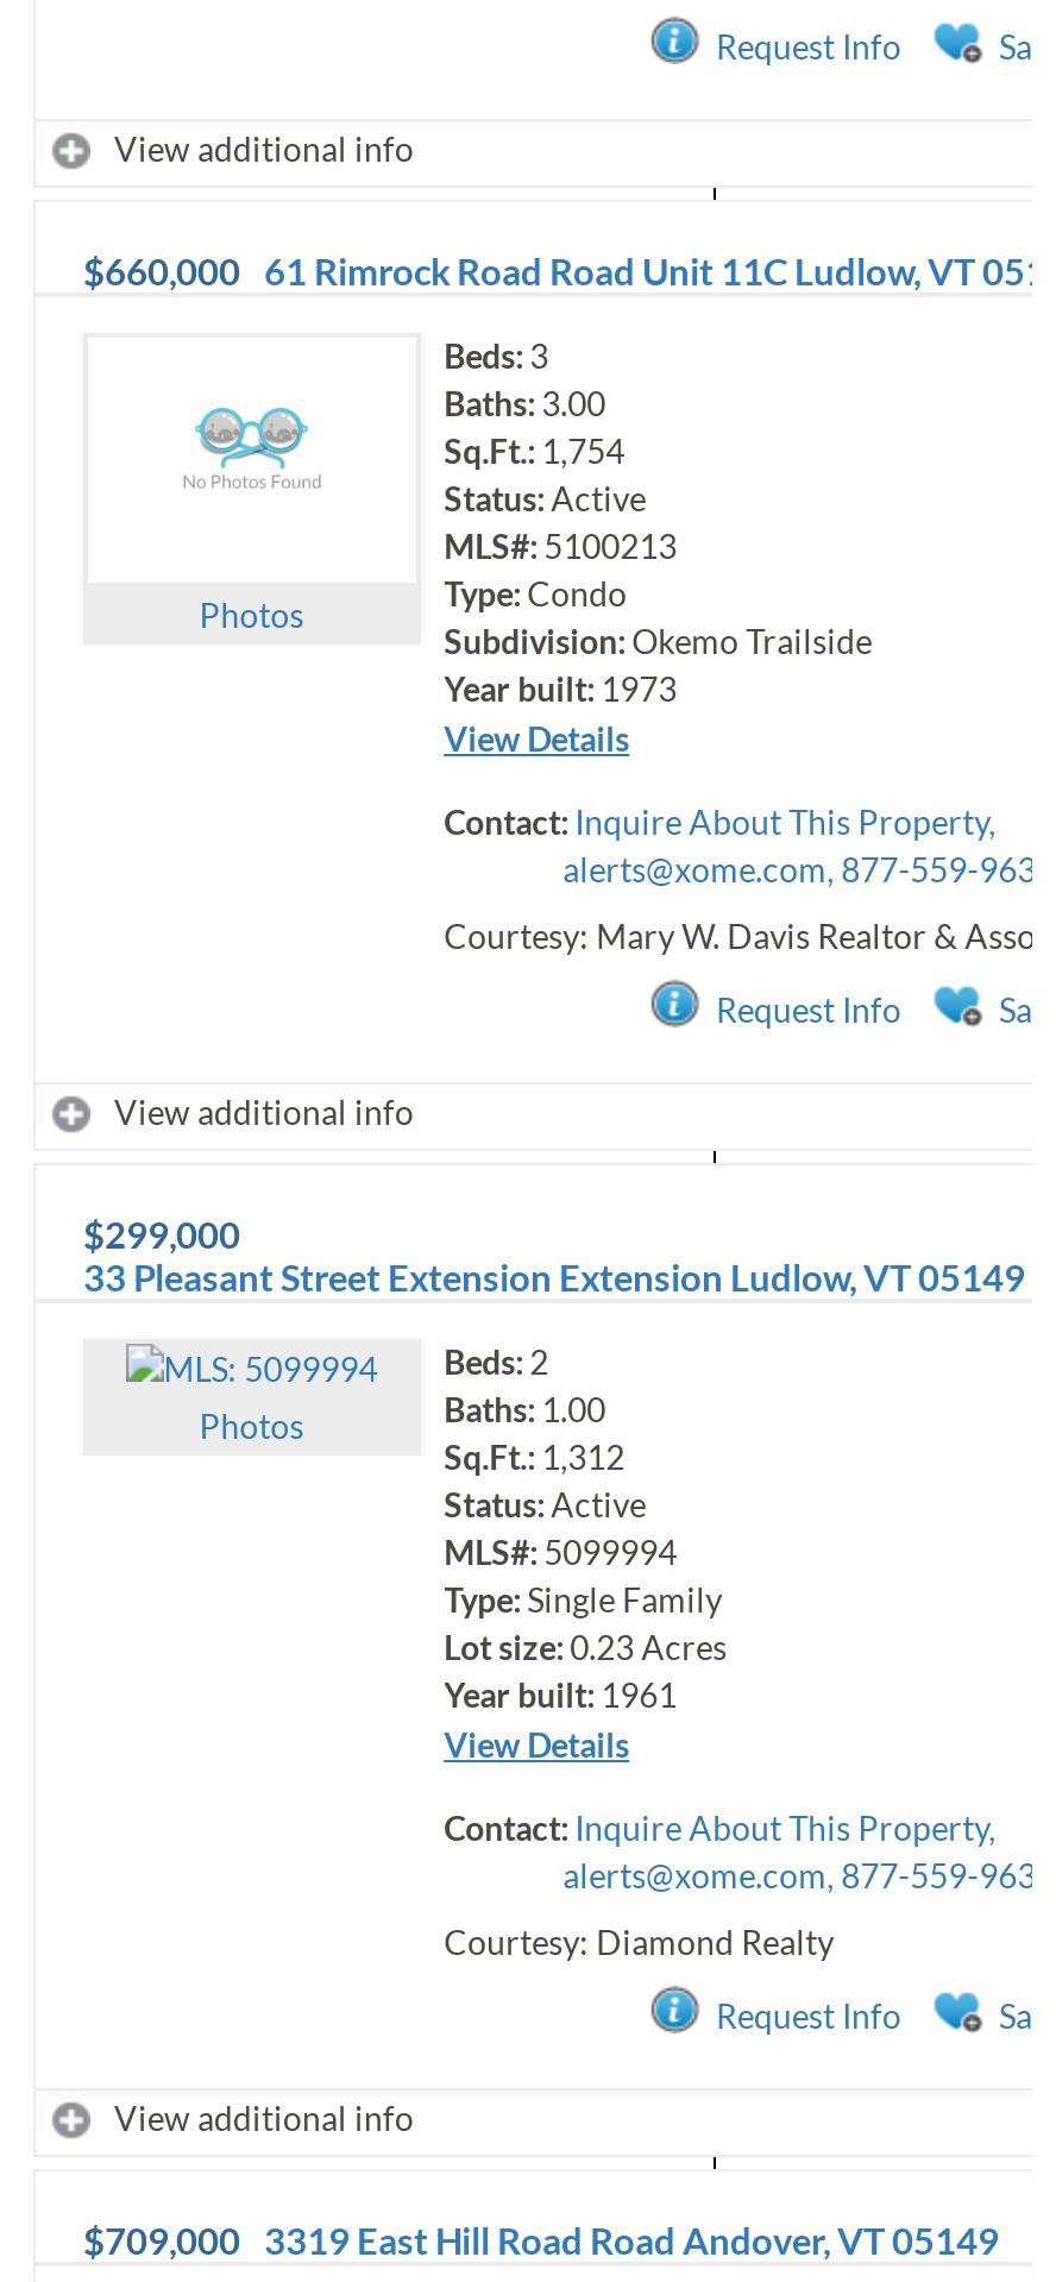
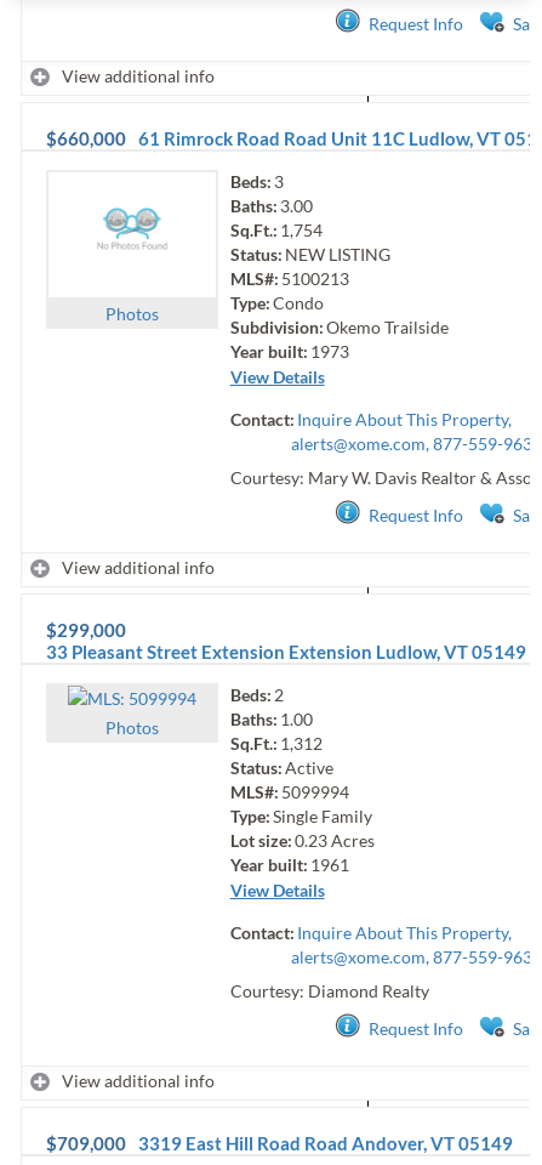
[444,478,646,518] Status: Active -> [230,244,390,265] Status: NEW LISTING

